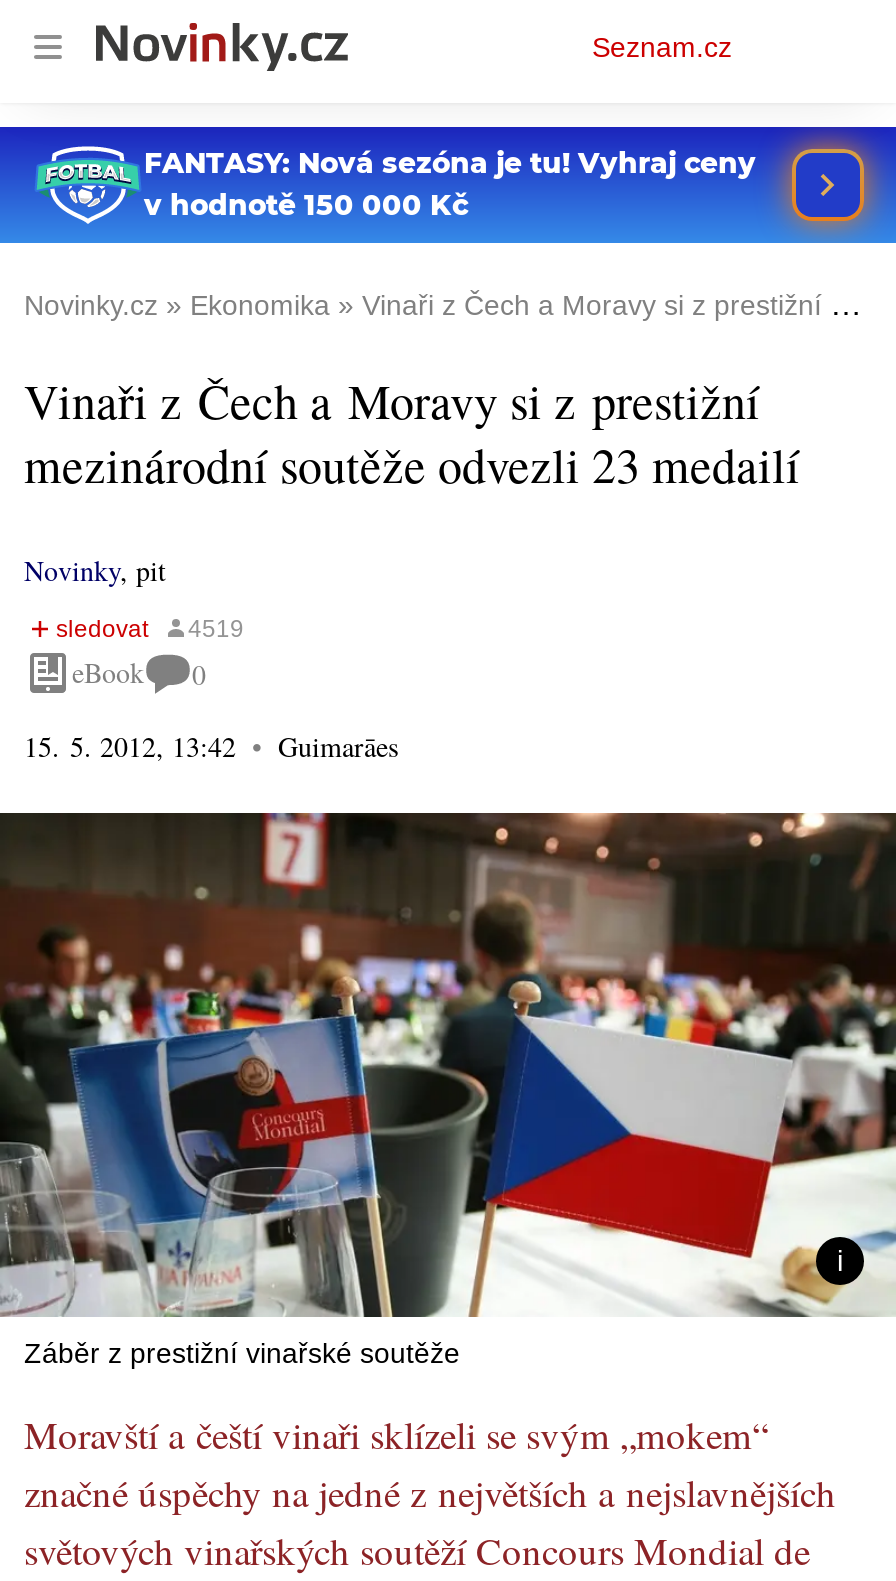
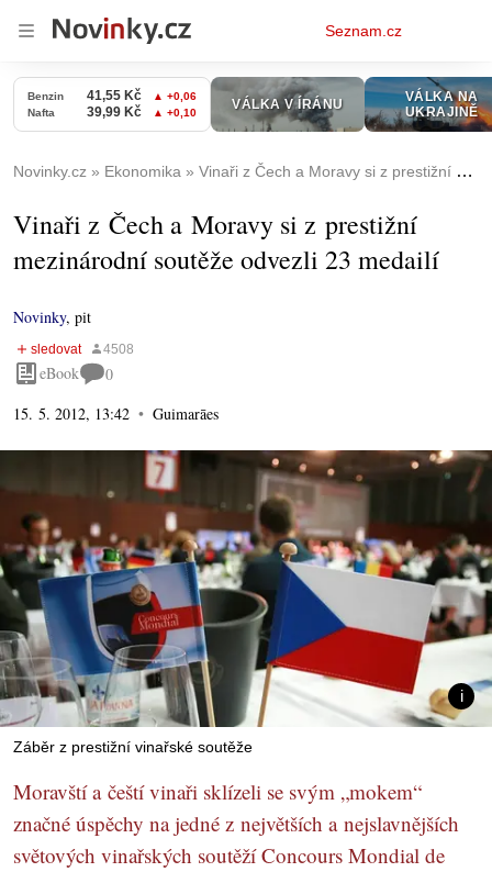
[6,125,890,245] [image] -> [3,75,489,137] [image]

